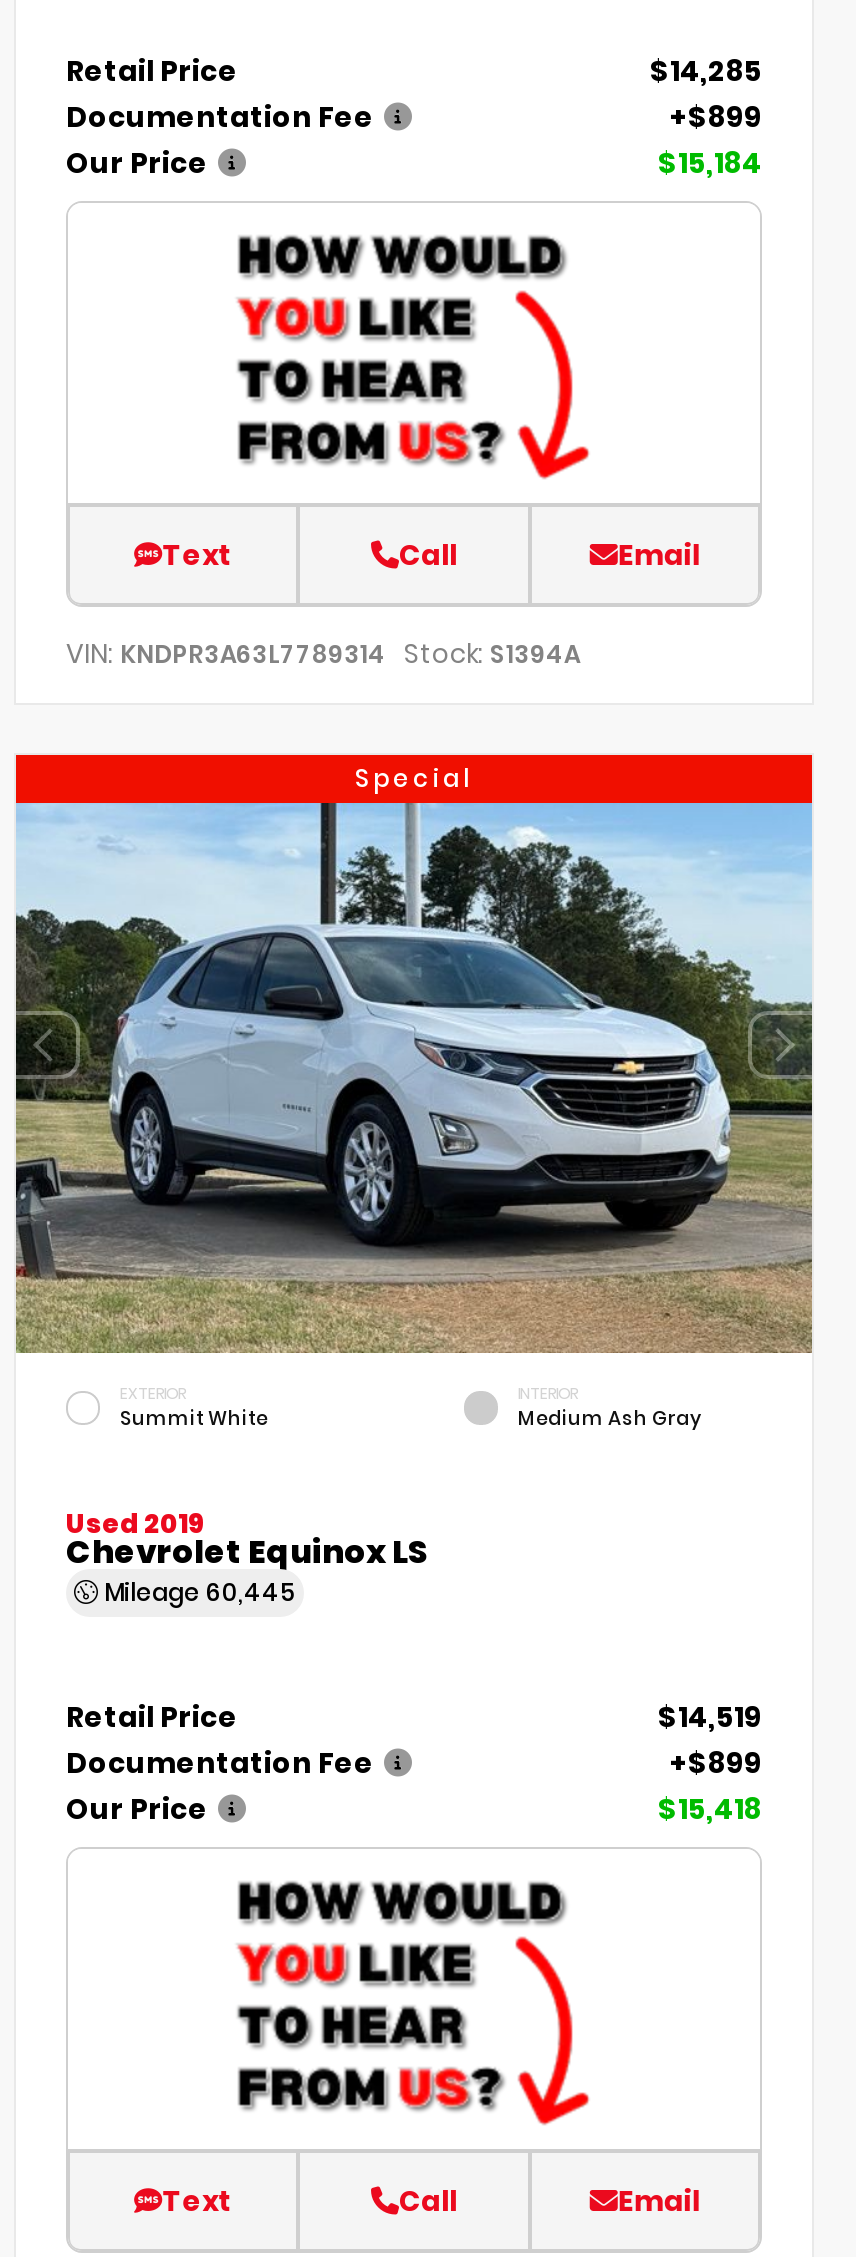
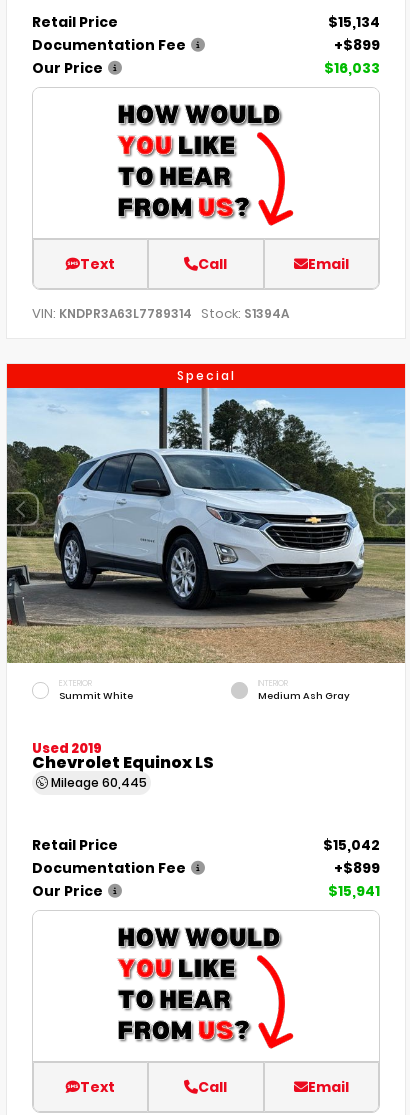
[650,49,762,89] $14,285 -> [328,11,380,31] $15,134
[658,141,762,181] $15,184 -> [324,57,380,77] $16,033
[658,1696,762,1736] $14,519 -> [323,834,380,854] $15,042
[658,1788,762,1828] $15,418 -> [328,880,380,900] $15,941

